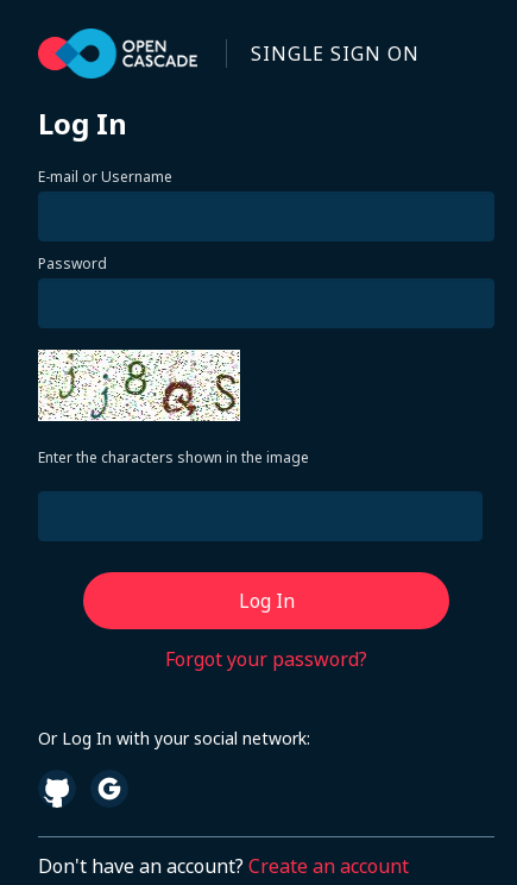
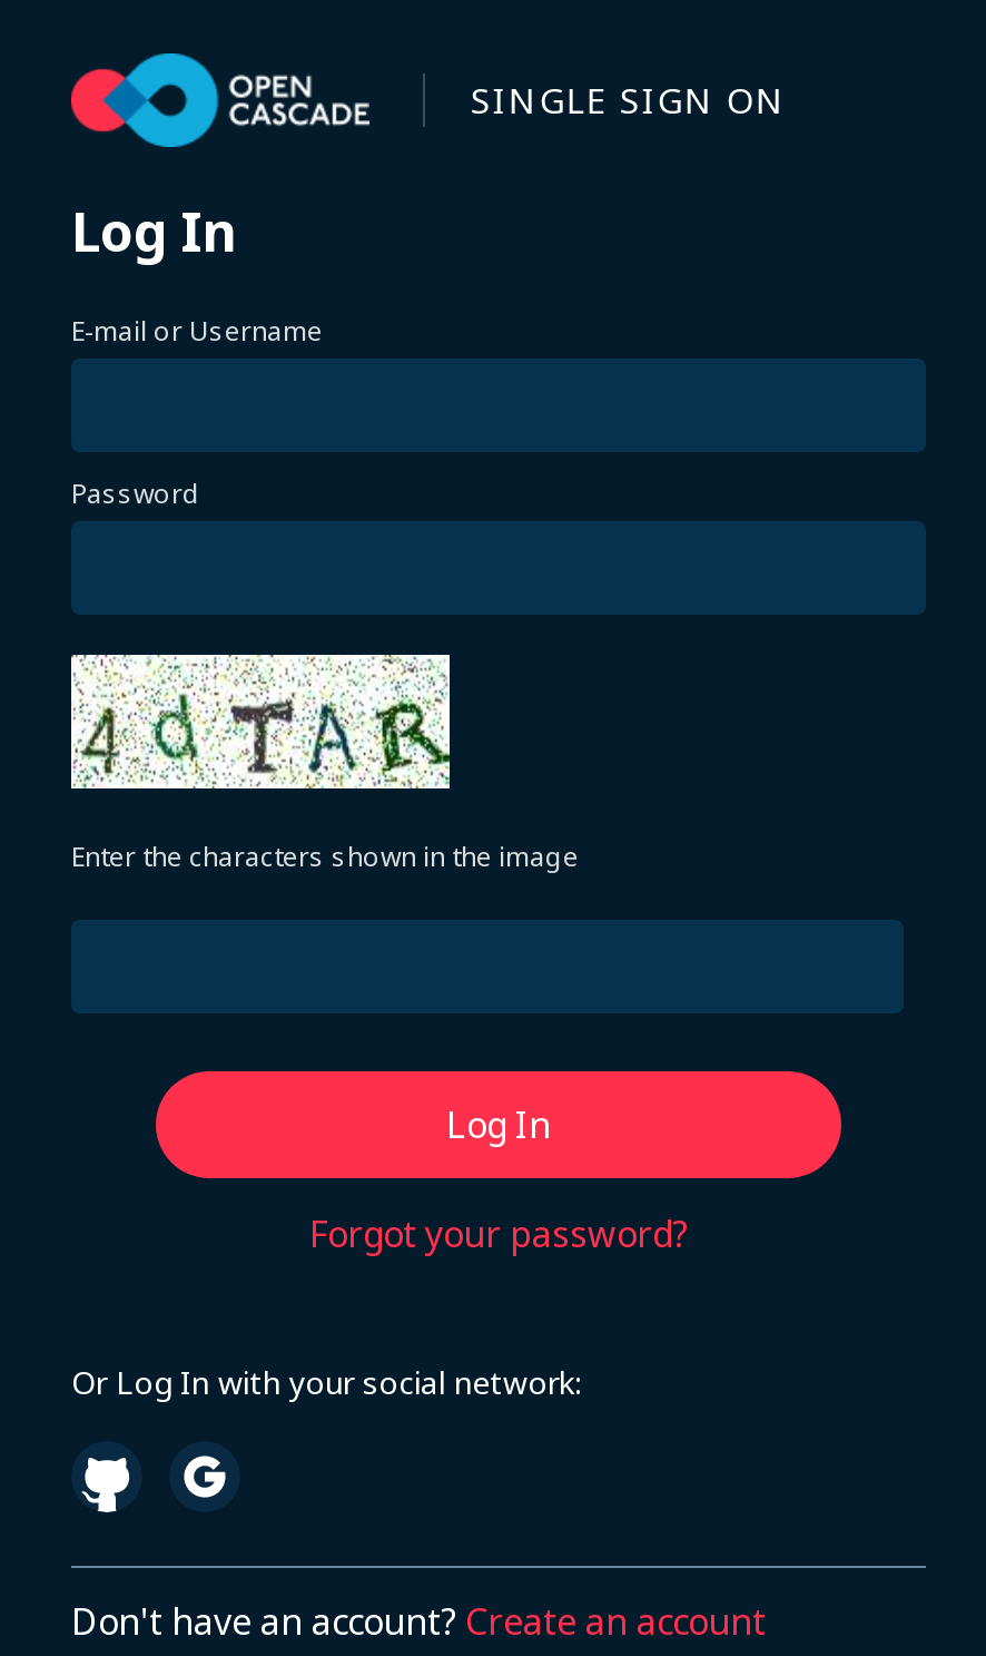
[38,350,240,421] [image] -> [73,655,450,788] [image]

